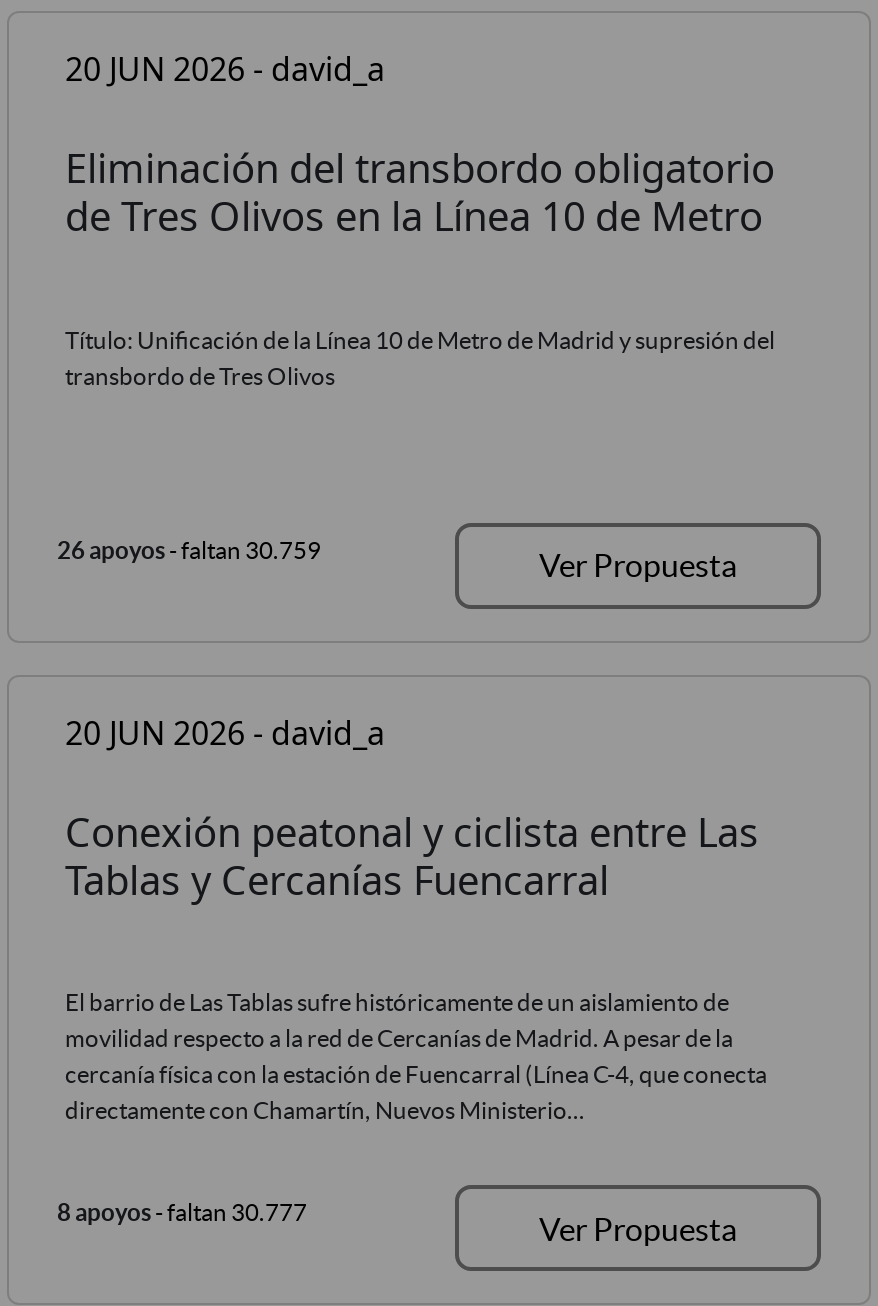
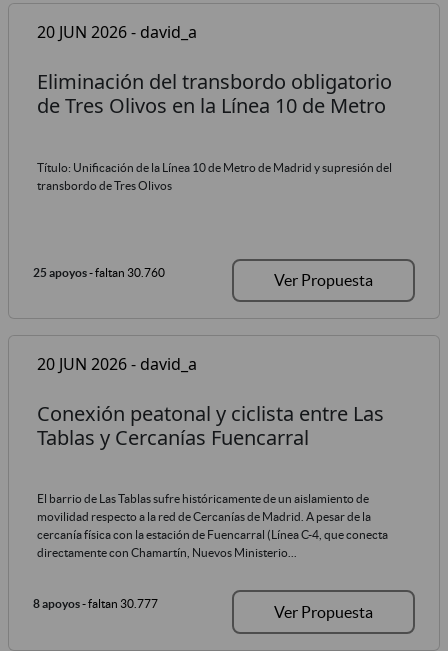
[57,536,321,562] 26 apoyos - faltan 30.759 -> [33,266,165,279] 25 apoyos - faltan 30.760

